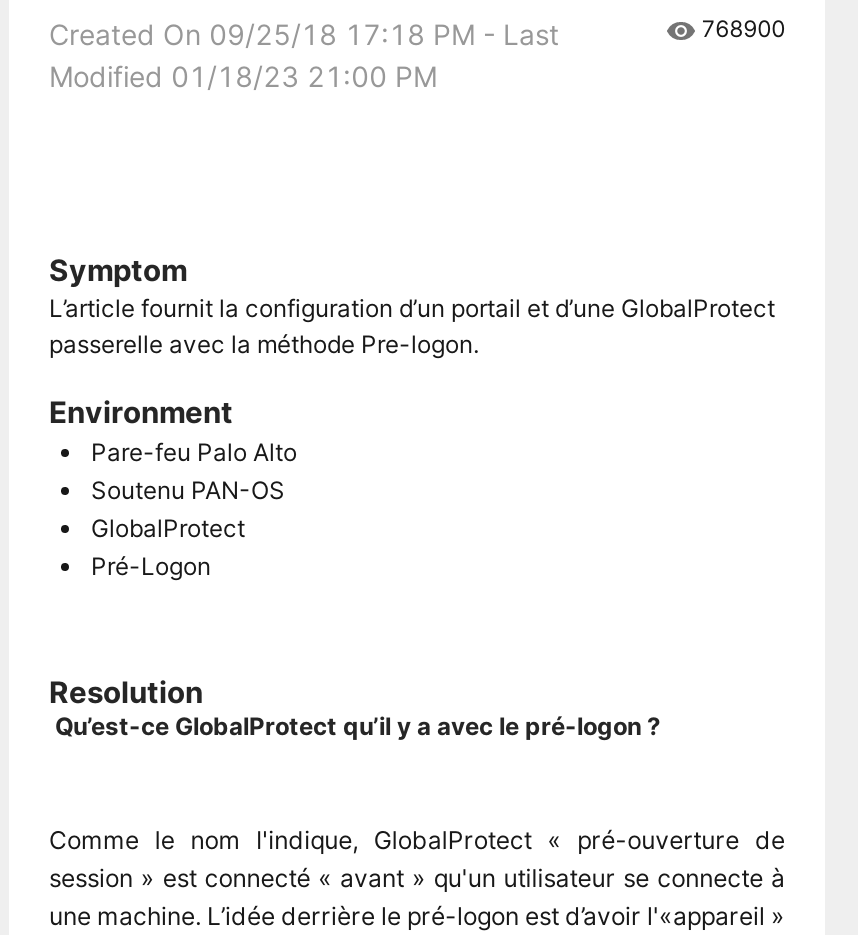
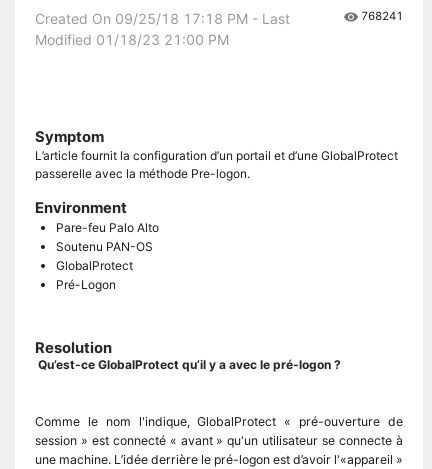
[701,15,785,43] 768900 -> [361,9,403,23] 768241

